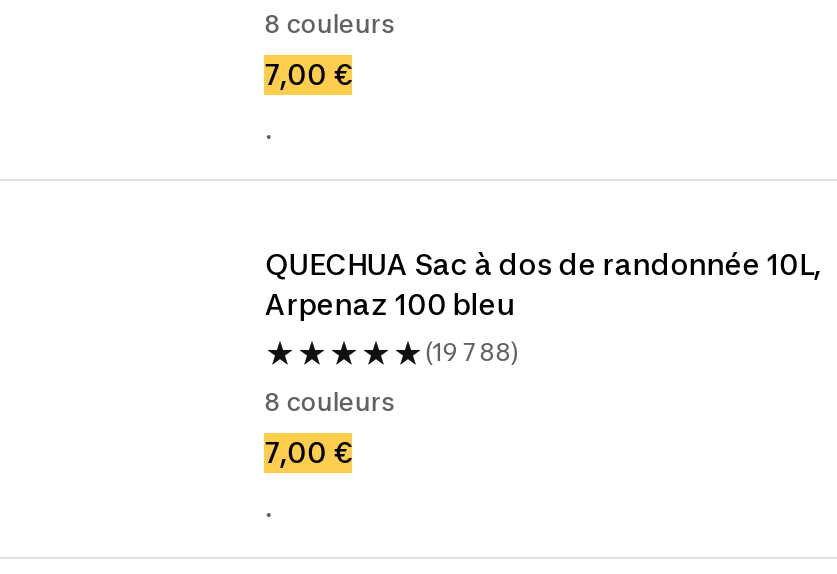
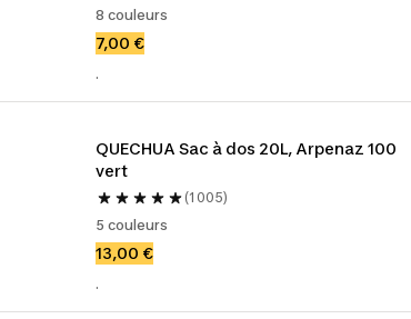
[265,247,821,321] QUECHUA Sac à dos de randonnée 10L, | Arpenaz 100 bleu -> [96,139,397,180] QUECHUA Sac à dos 20L, Arpenaz 100 | vert
[425,337,519,367] (19 788) -> [185,189,228,206] (1 005)
[265,387,395,417] 8 couleurs -> [96,217,168,233] 5 couleurs
[265,435,353,469] 7,00 € -> [96,243,154,262] 13,00 €

